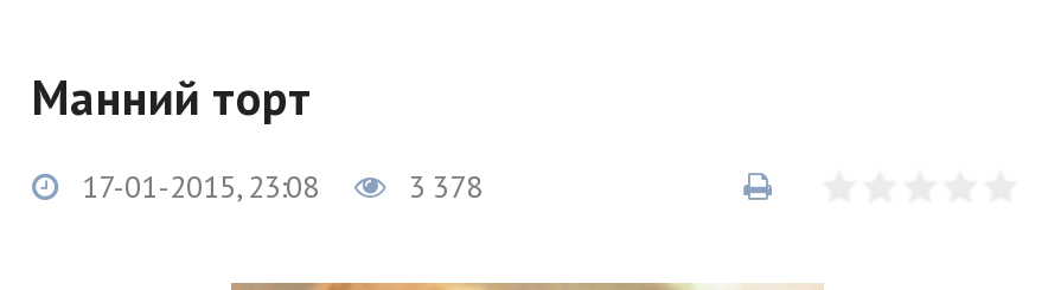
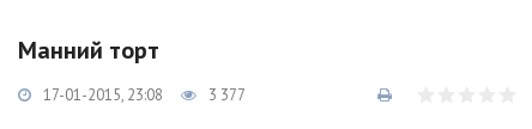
[409,167,483,207] 3 378 -> [208,85,246,105] 3 377

